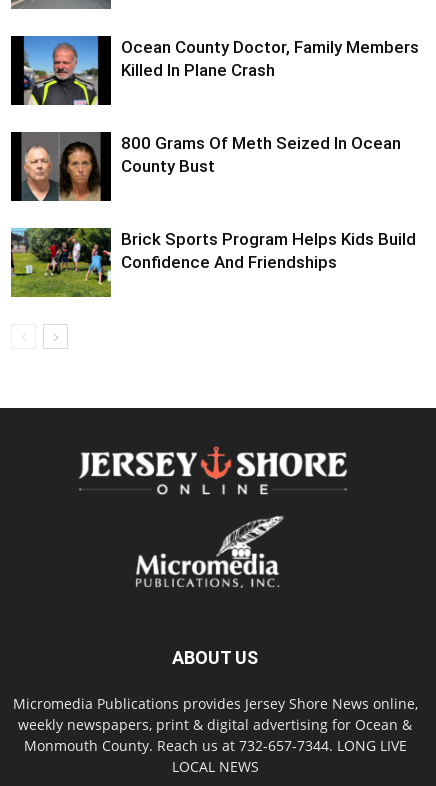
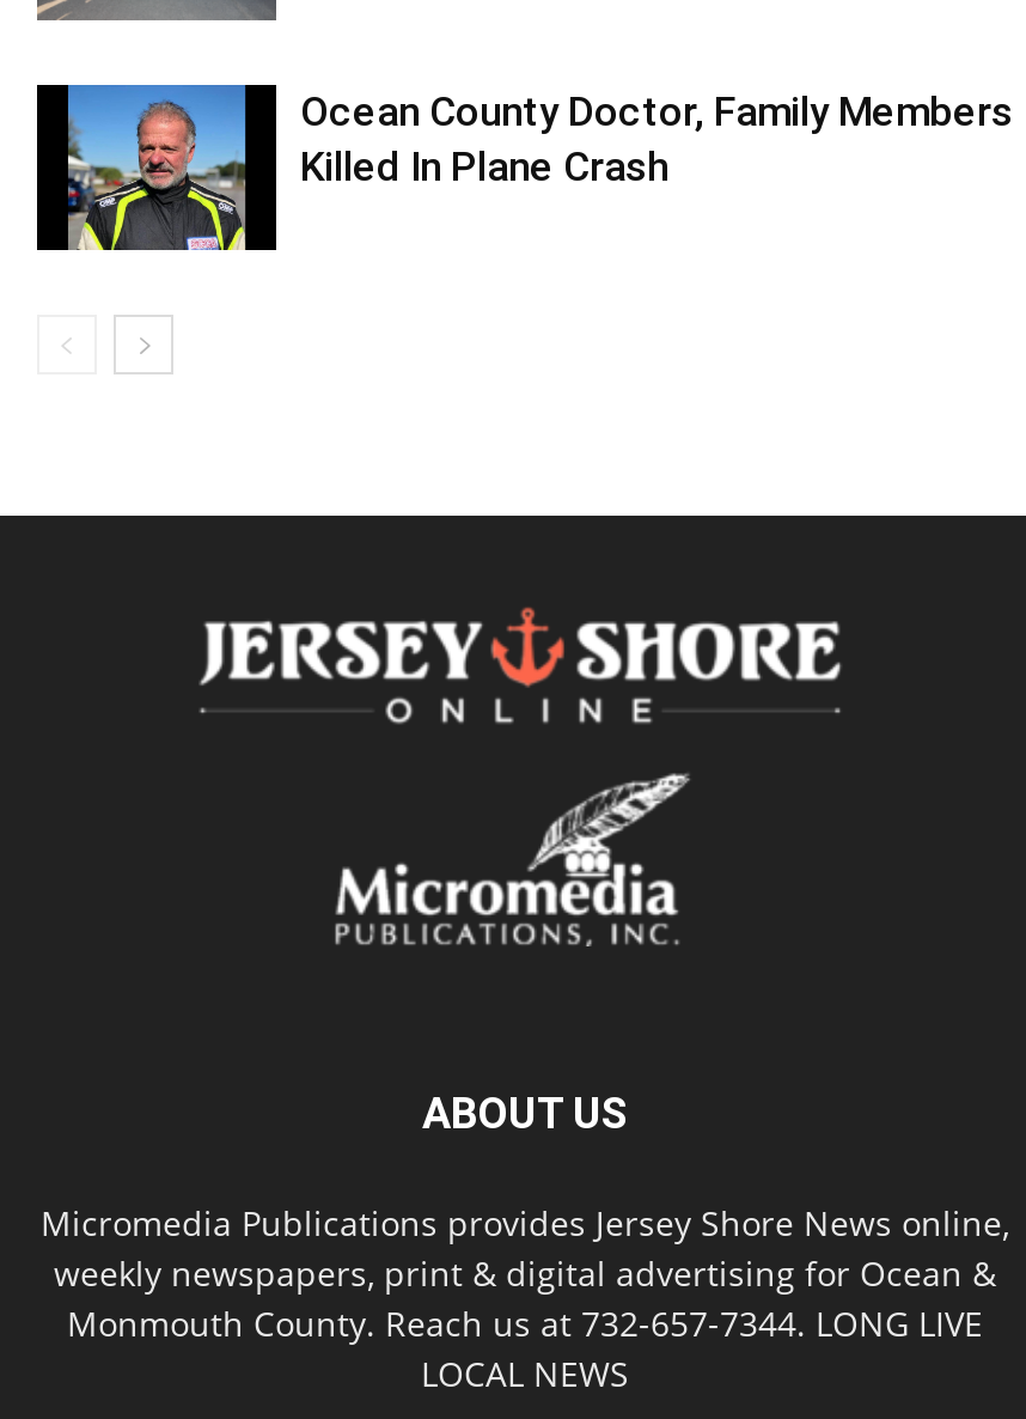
[11,131,401,201] [image] | 800 Grams Of Meth Seized In Ocean | County Bust -> none
[10,227,416,298] [image] | Brick Sports Program Helps Kids Build | Confidence And Friendships -> none

